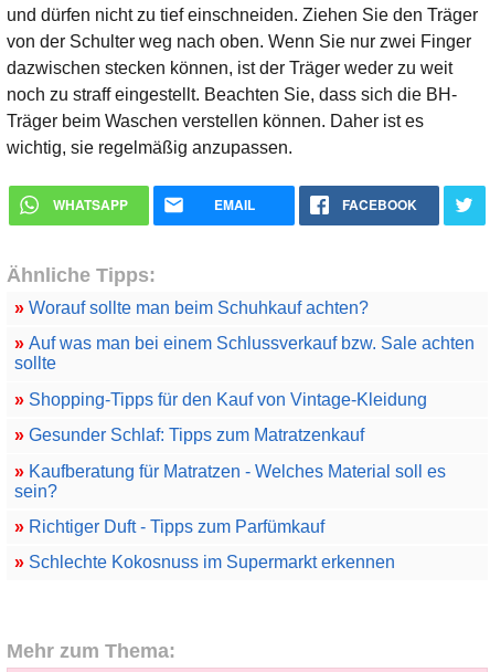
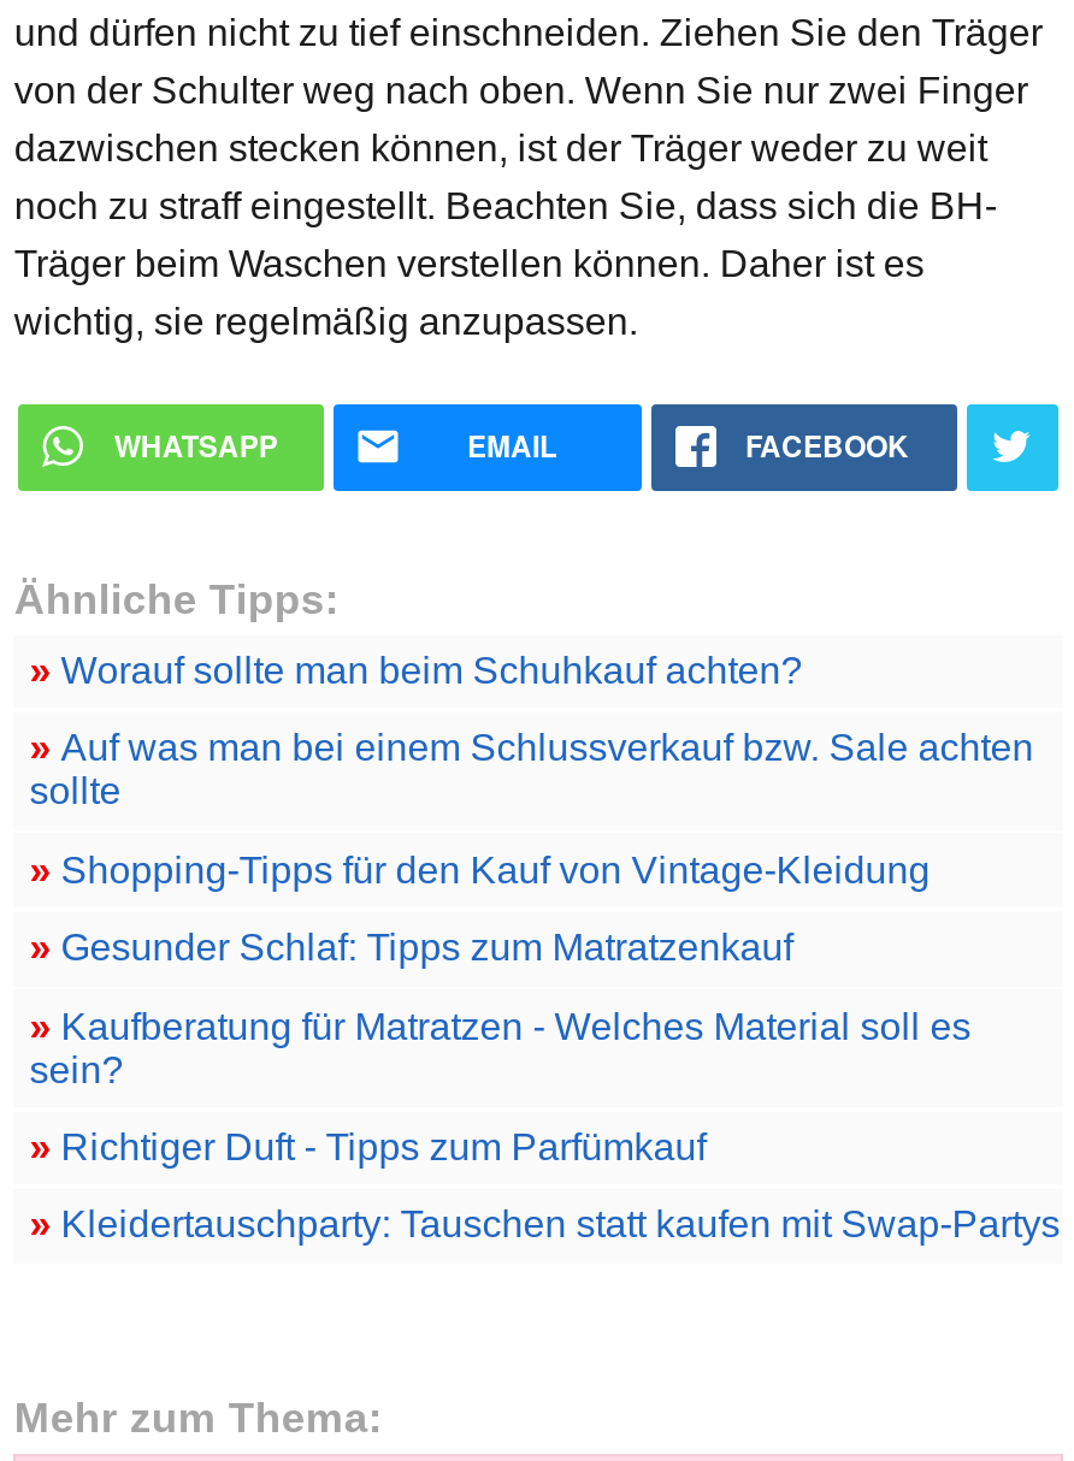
[14,553,395,572] » Schlechte Kokosnuss im Supermarkt erkennen -> [30,1204,1060,1245] » Kleidertauschparty: Tauschen statt kaufen mit Swap-Partys

